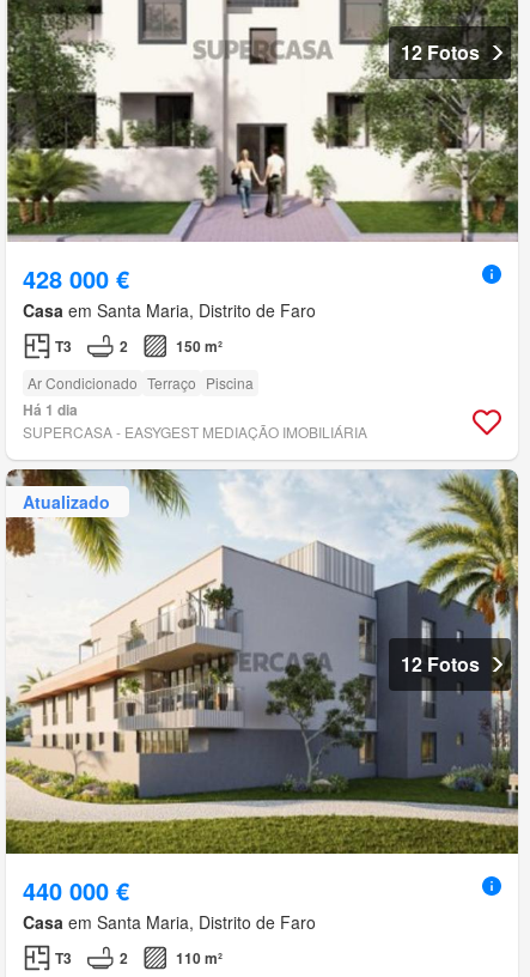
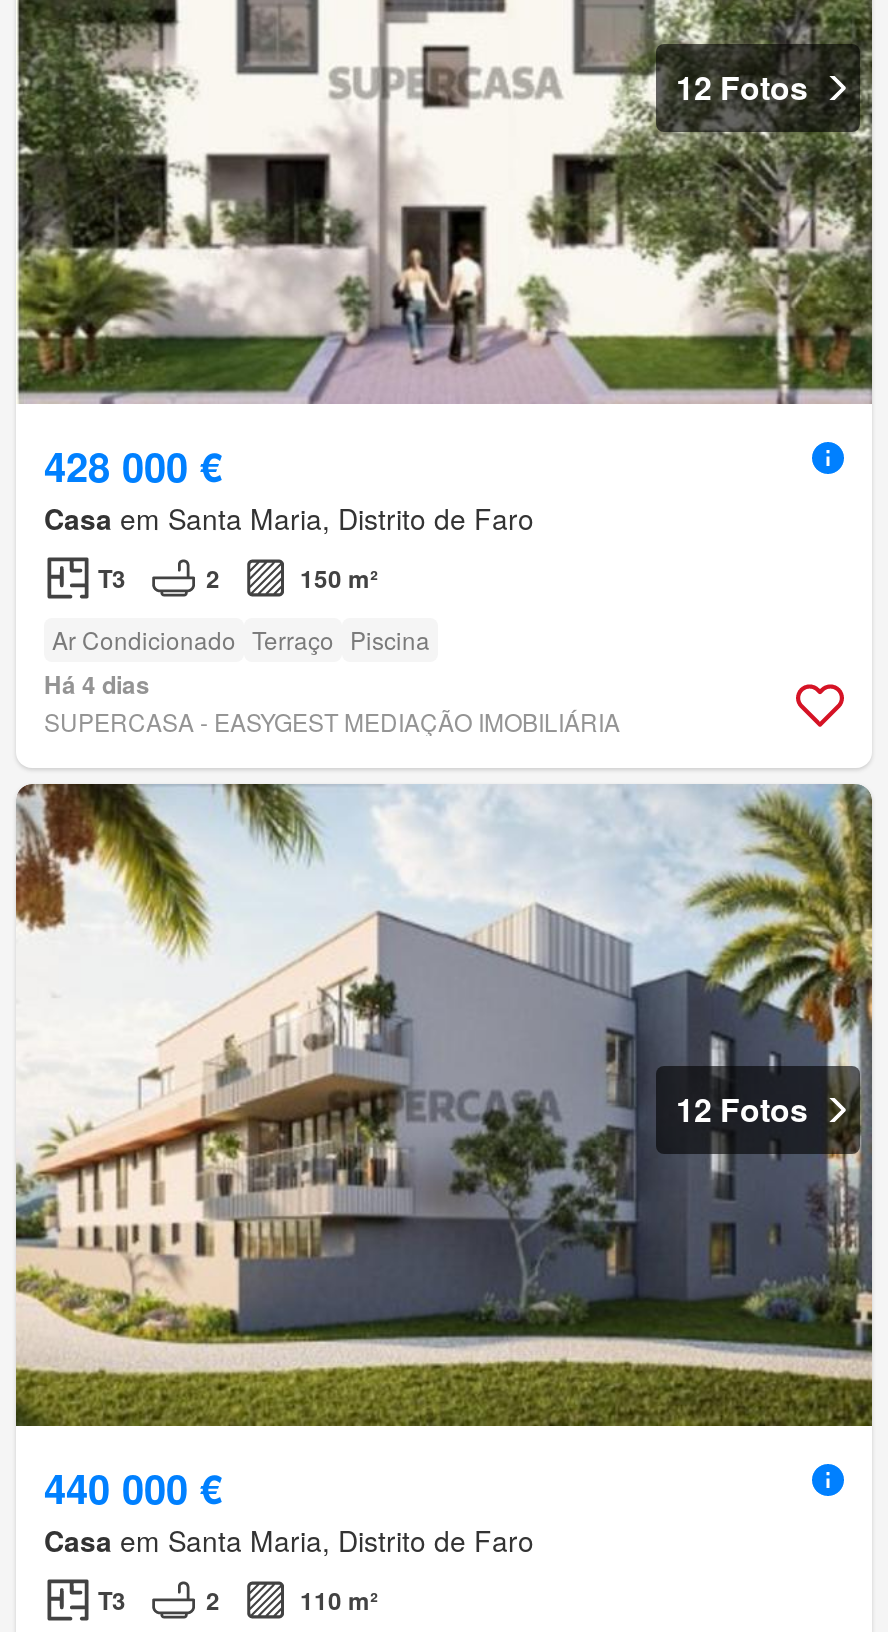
[23,399,78,421] Há 1 dia -> [44,667,150,703] Há 4 dias
[23,490,110,514] Atualizado -> none

